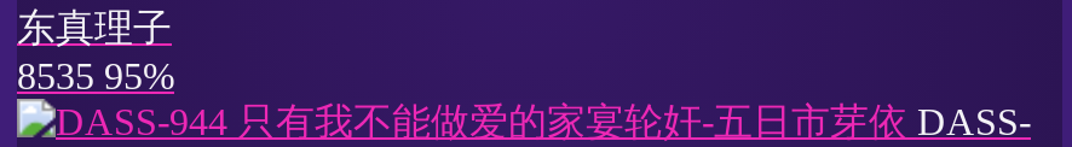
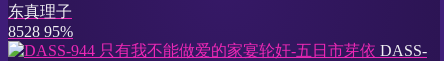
[17,55,174,96] 8535 95% -> [8,23,73,40] 8528 95%

